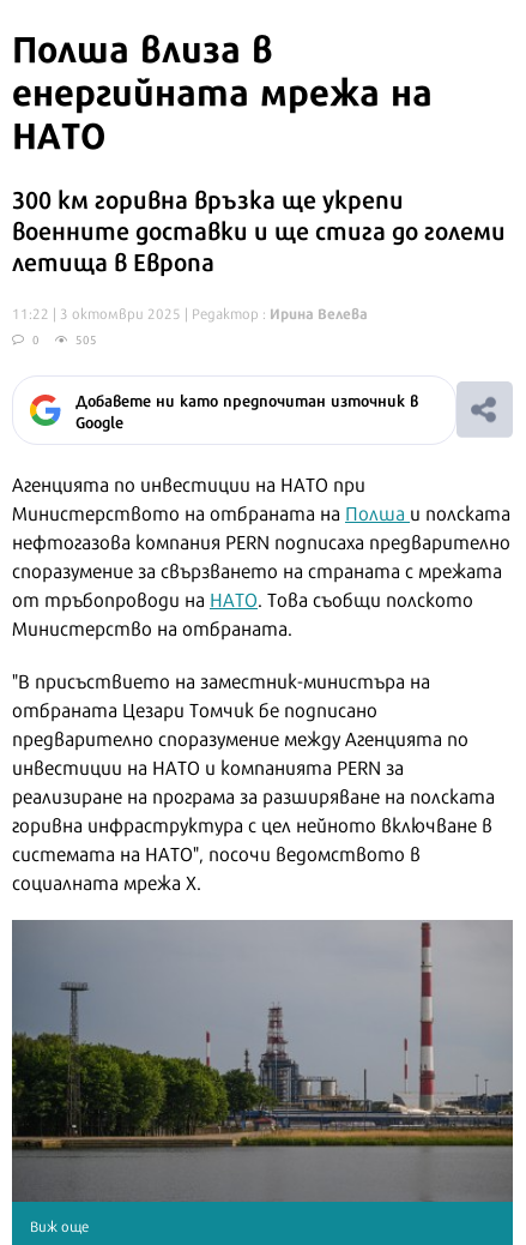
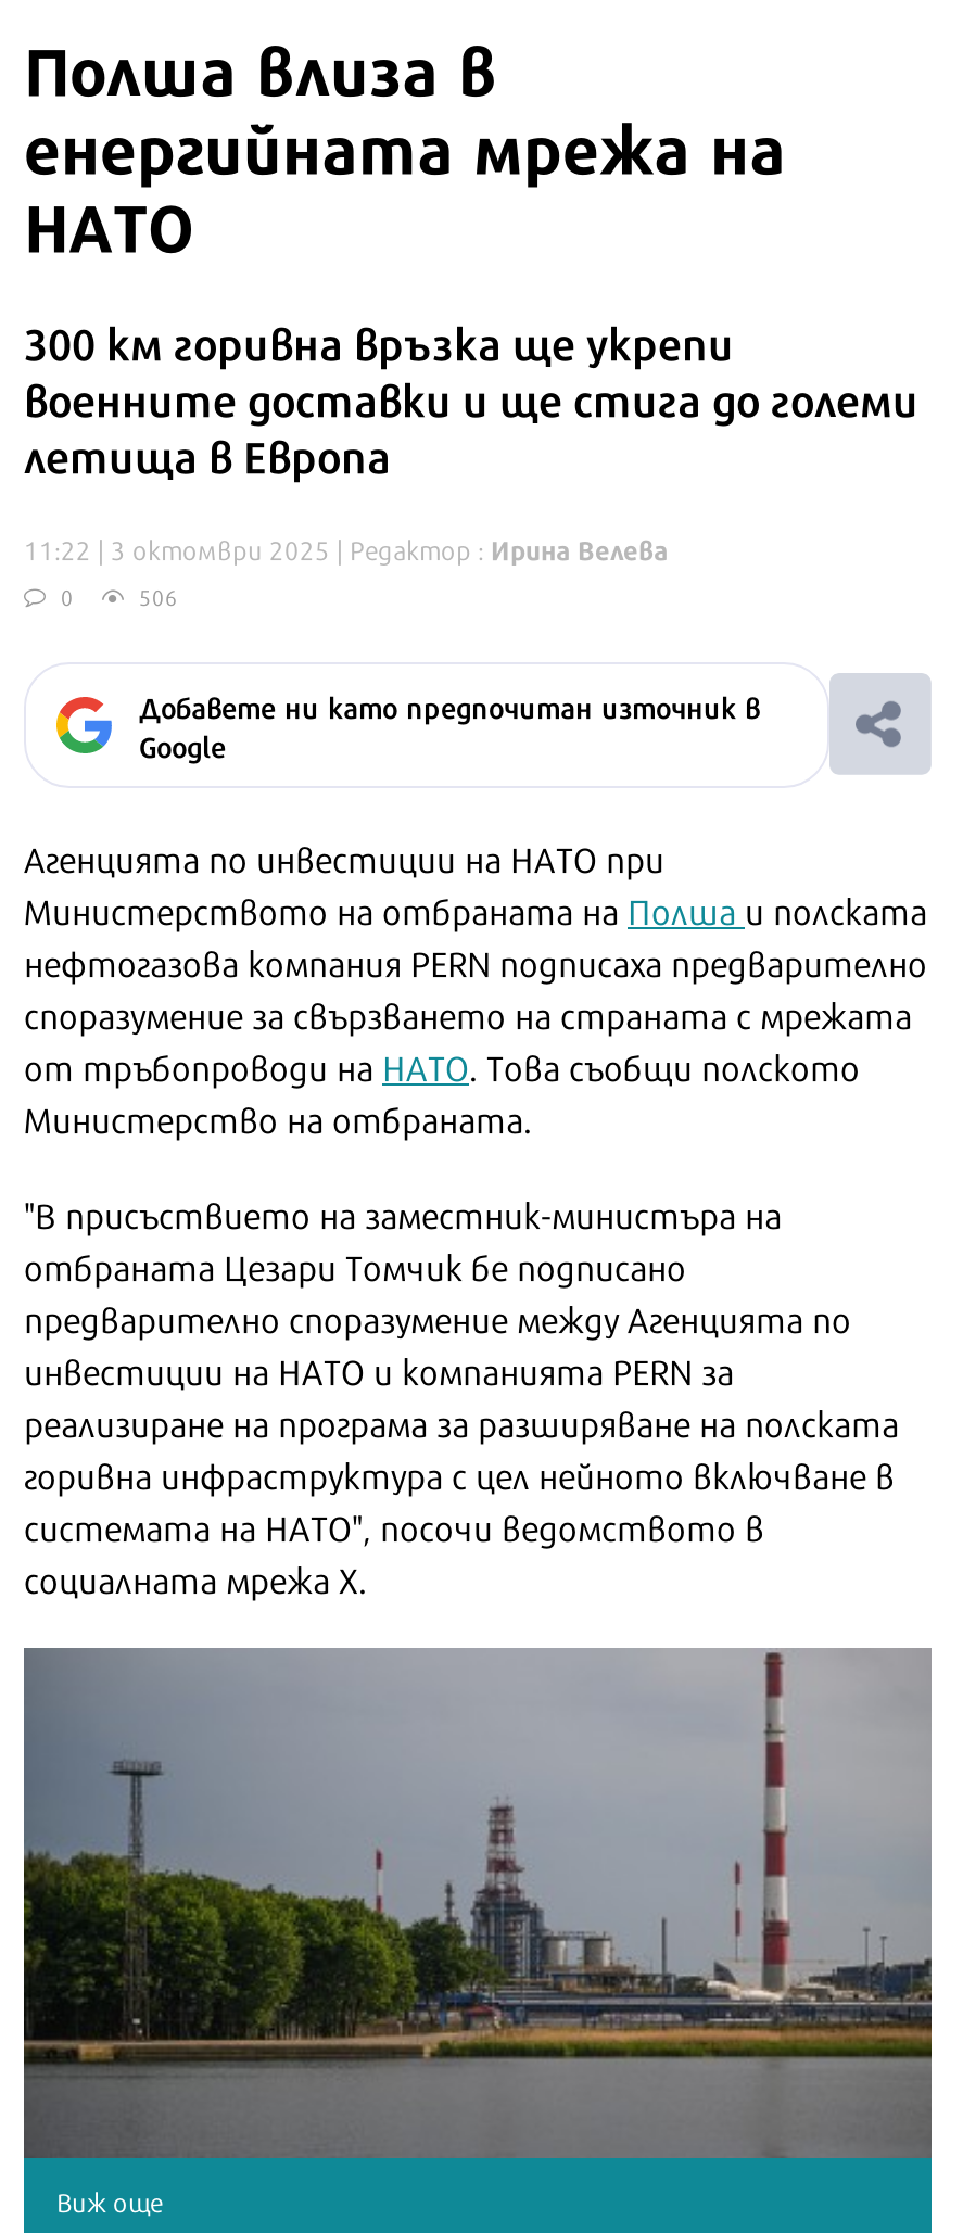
[29,330,97,348] 0 505 -> [54,579,178,612] 0 506

